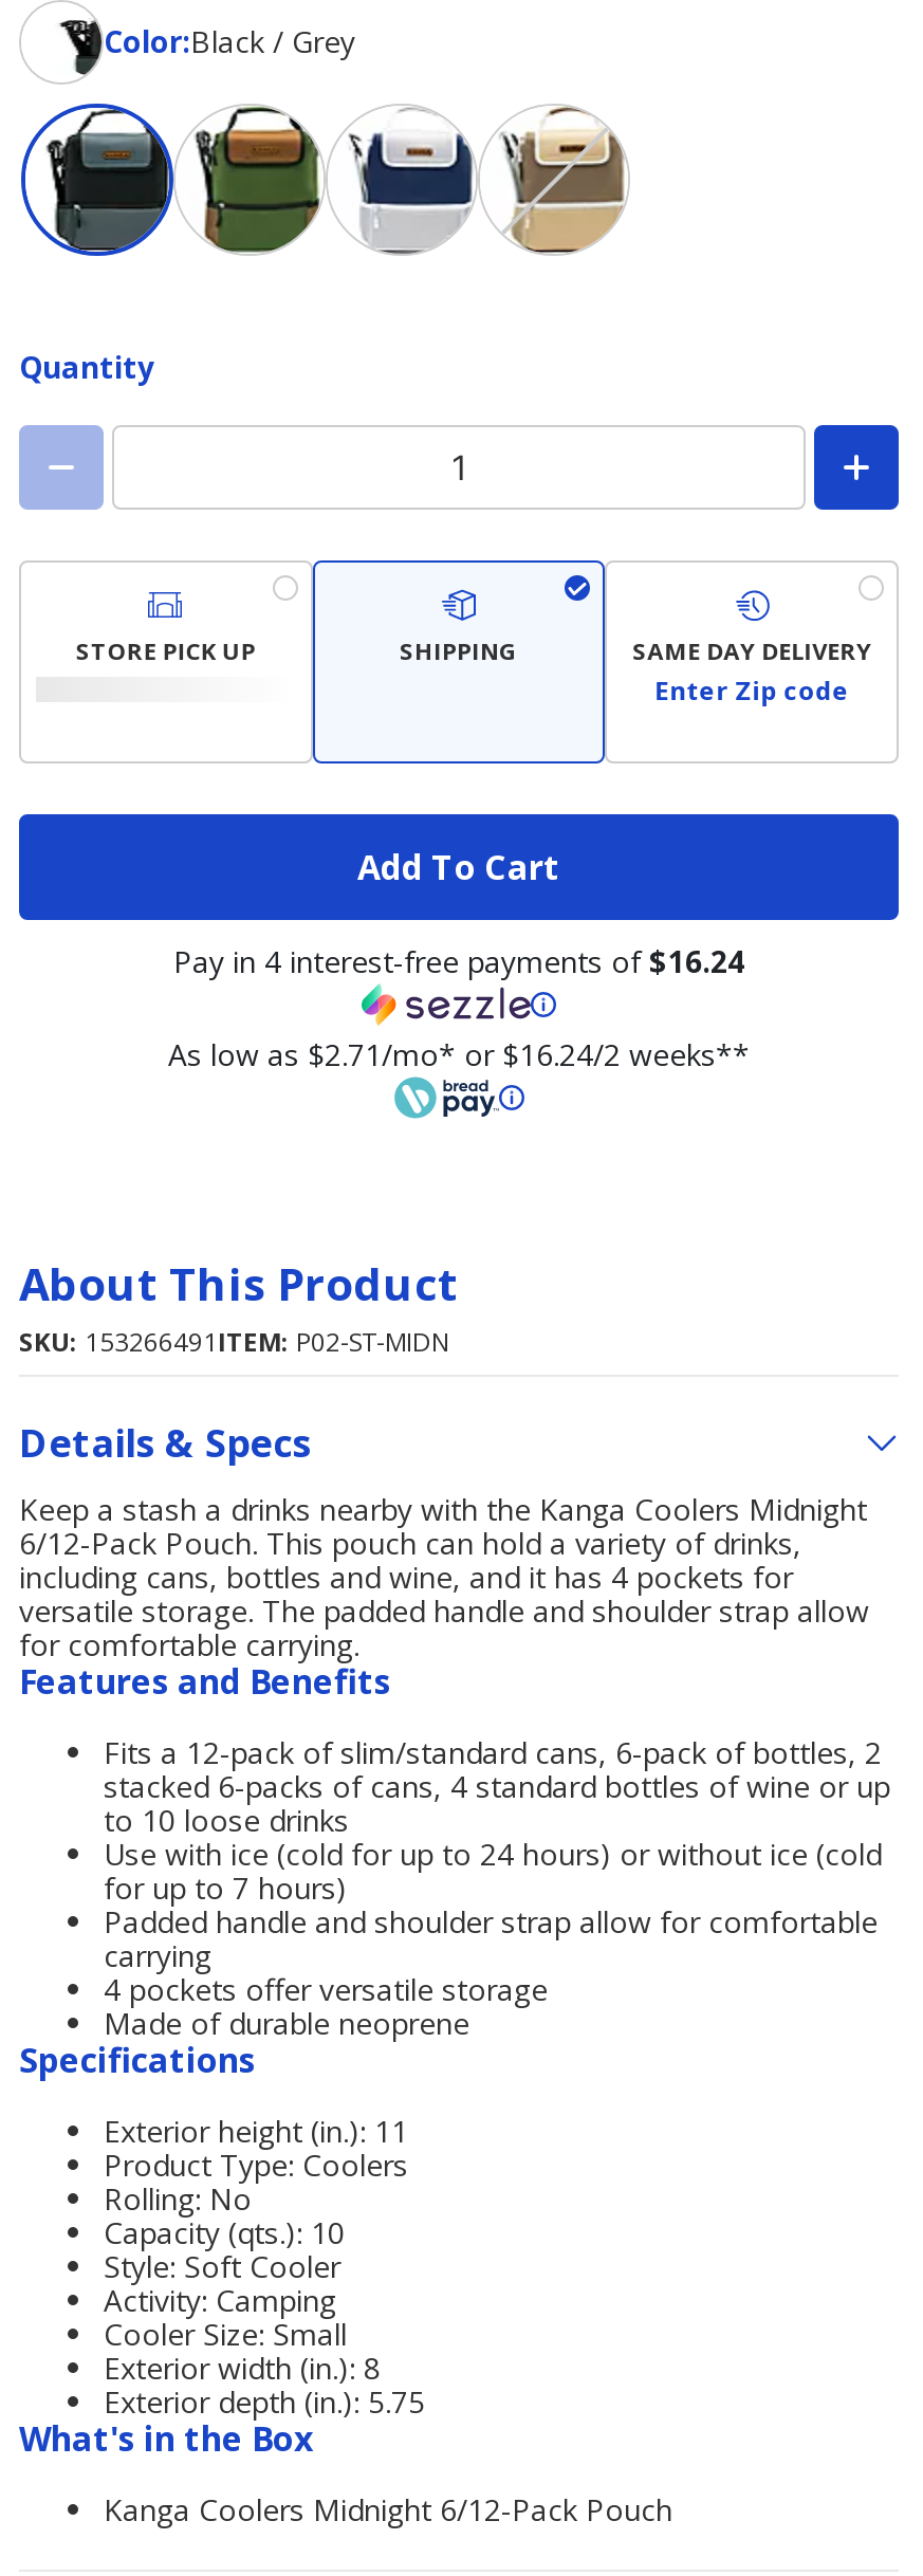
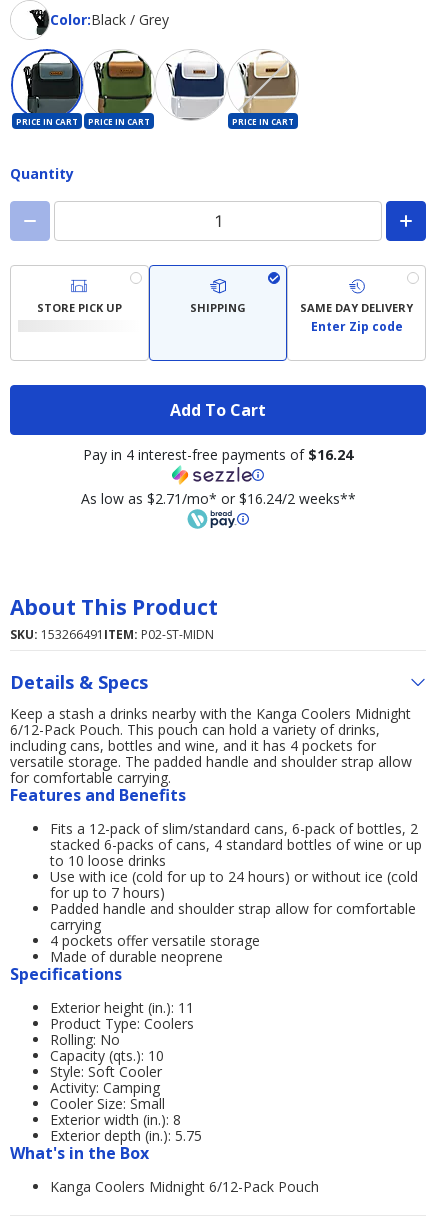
none -> [16,115,294,126] PRICE IN CART | PRICE IN CART | PRICE IN CART

